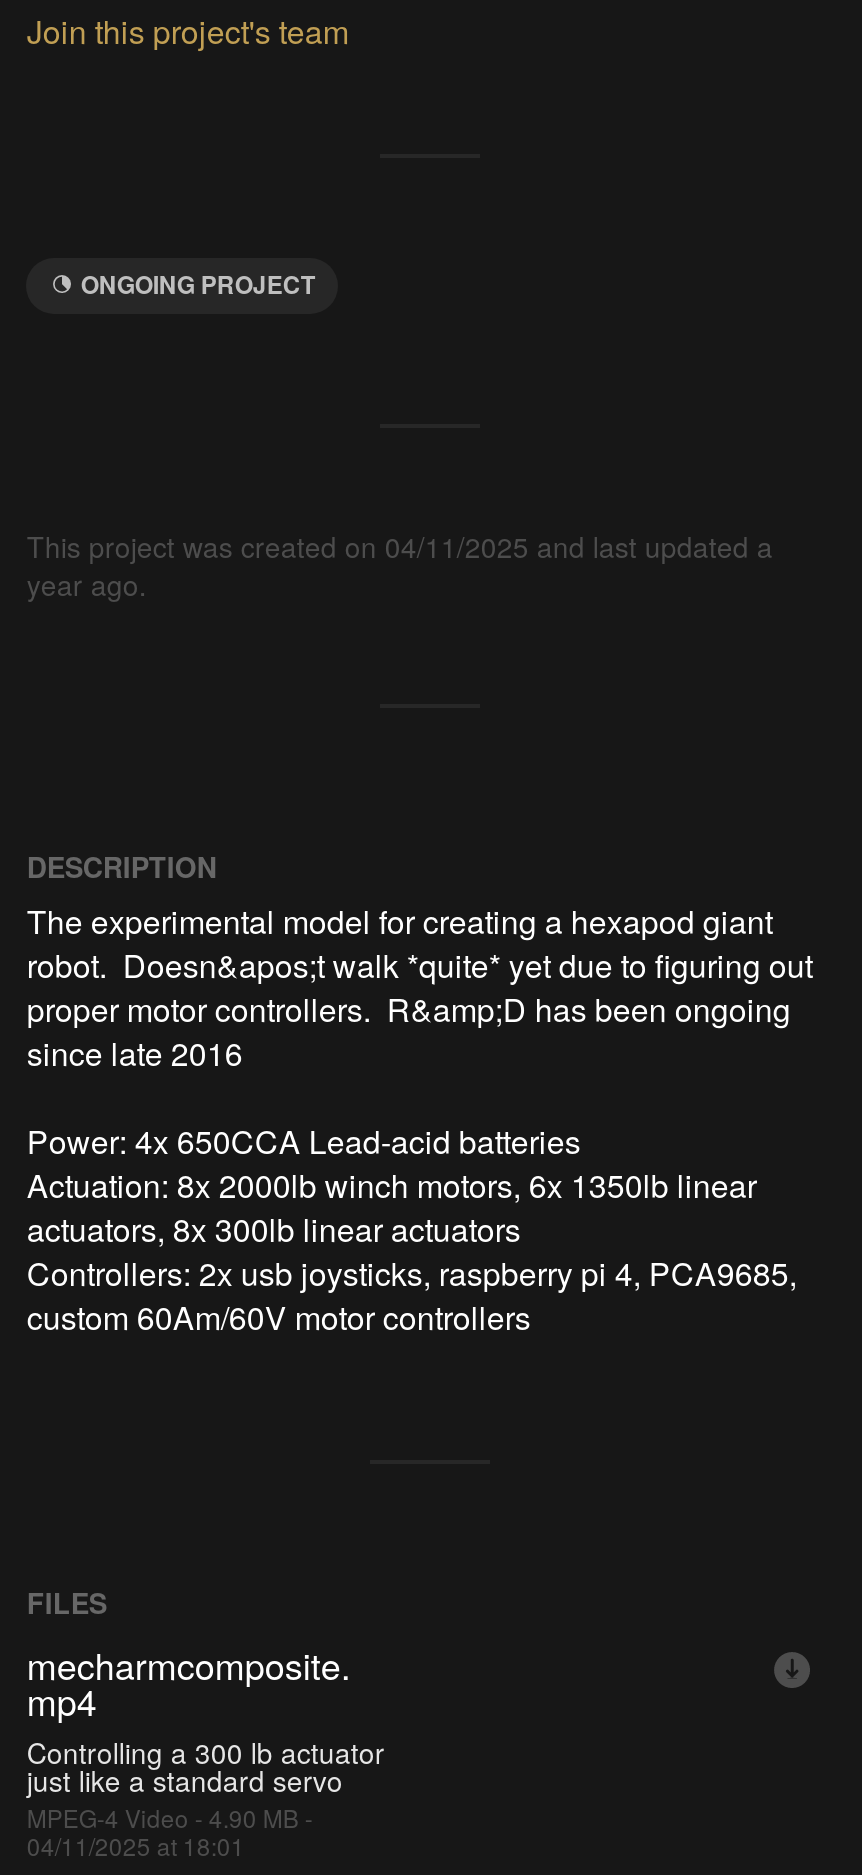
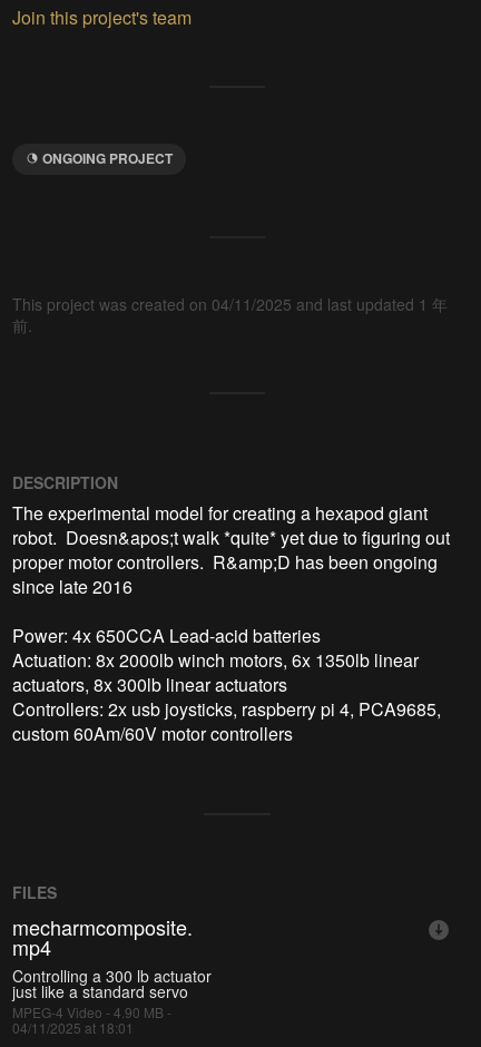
[27,527,773,605] This project was created on 04/11/2025 and last updated a | year ago. -> [13,293,448,337] This project was created on 04/11/2025 and last updated 1 年 | 前.

